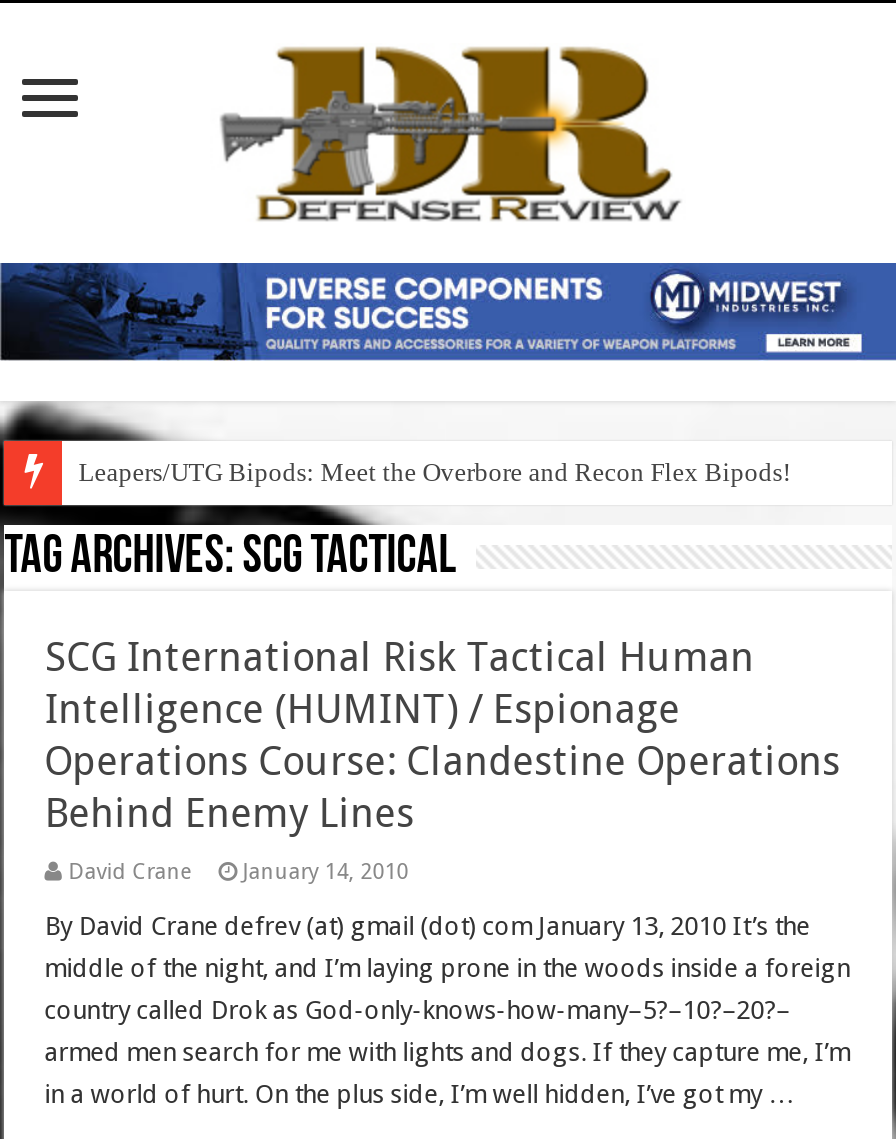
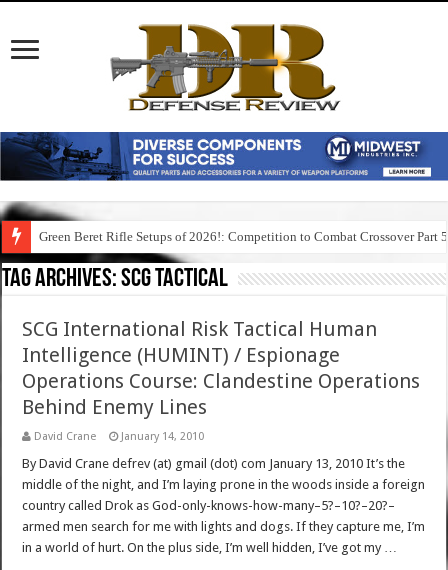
[78,457,790,487] Leapers/UTG Bipods: Meet the Overbore and Recon Flex Bipods! -> [39,229,448,244] Green Beret Rifle Setups of 2026!: Competition to Combat Crossover Part 5

